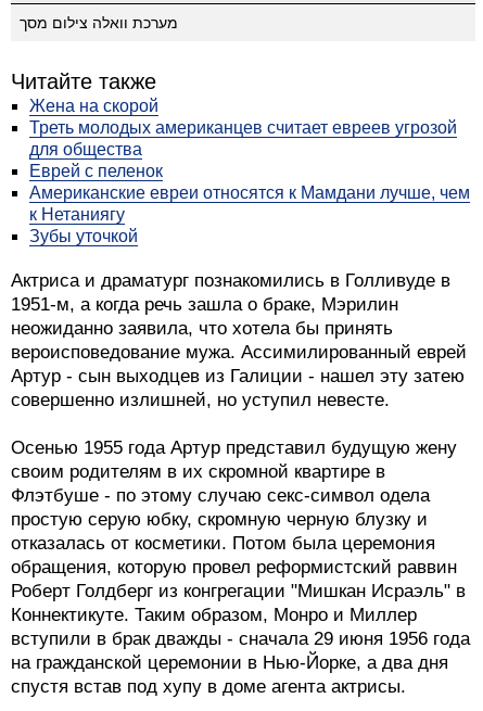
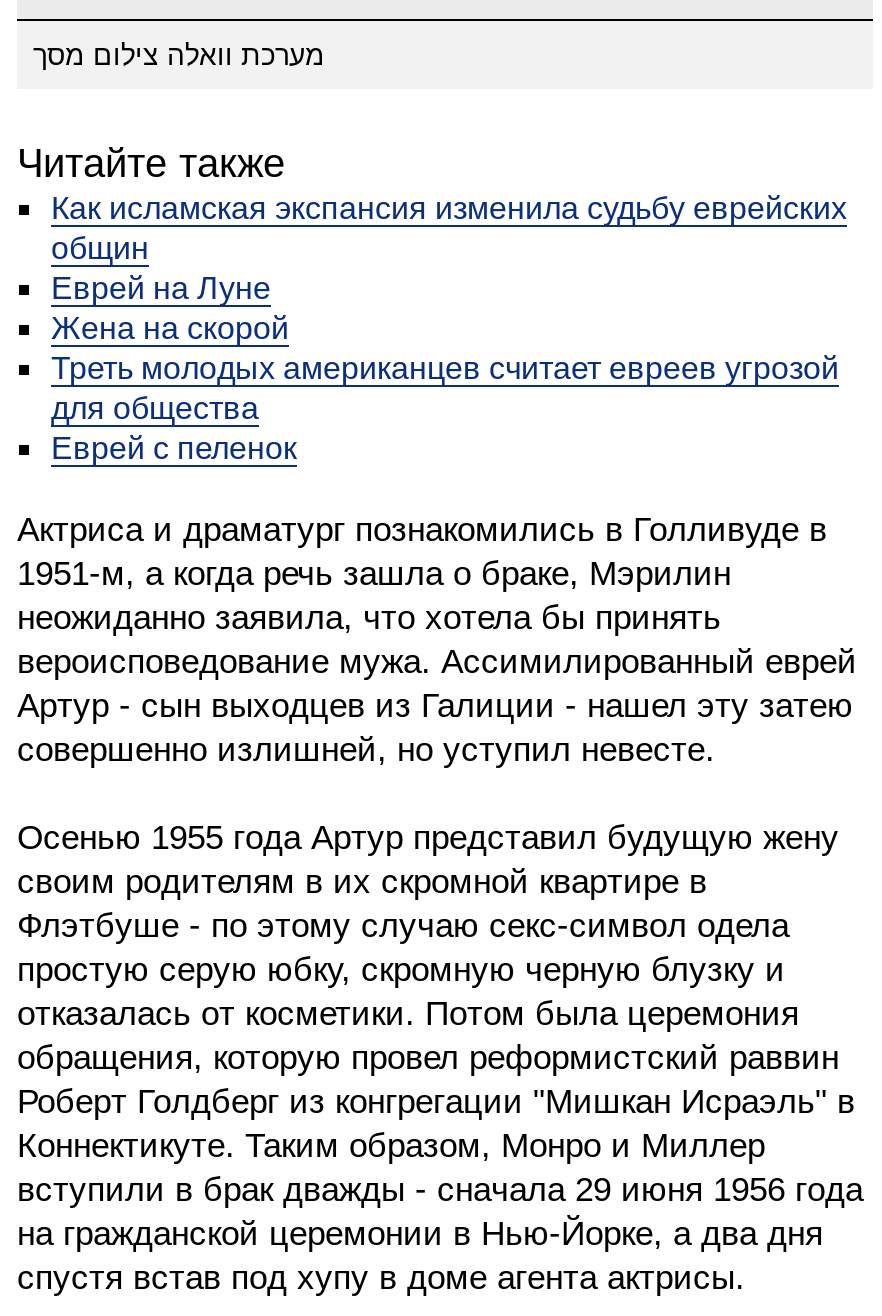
none -> [51,191,847,305] Как исламская экспансия изменила судьбу еврейских | общин | Еврей на Луне
moved [29,97,457,180] -> [51,311,839,465]: Жена на скорой | Треть молодых американцев считает евреев угрозой | для общества | Еврей с пеленок
[29,183,470,245] Американские евреи относятся к Мамдани лучше, чем | к Нетаниягу | Зубы уточкой -> none

